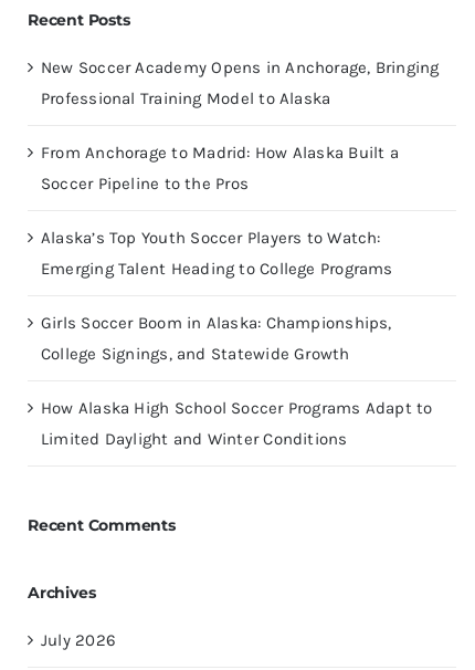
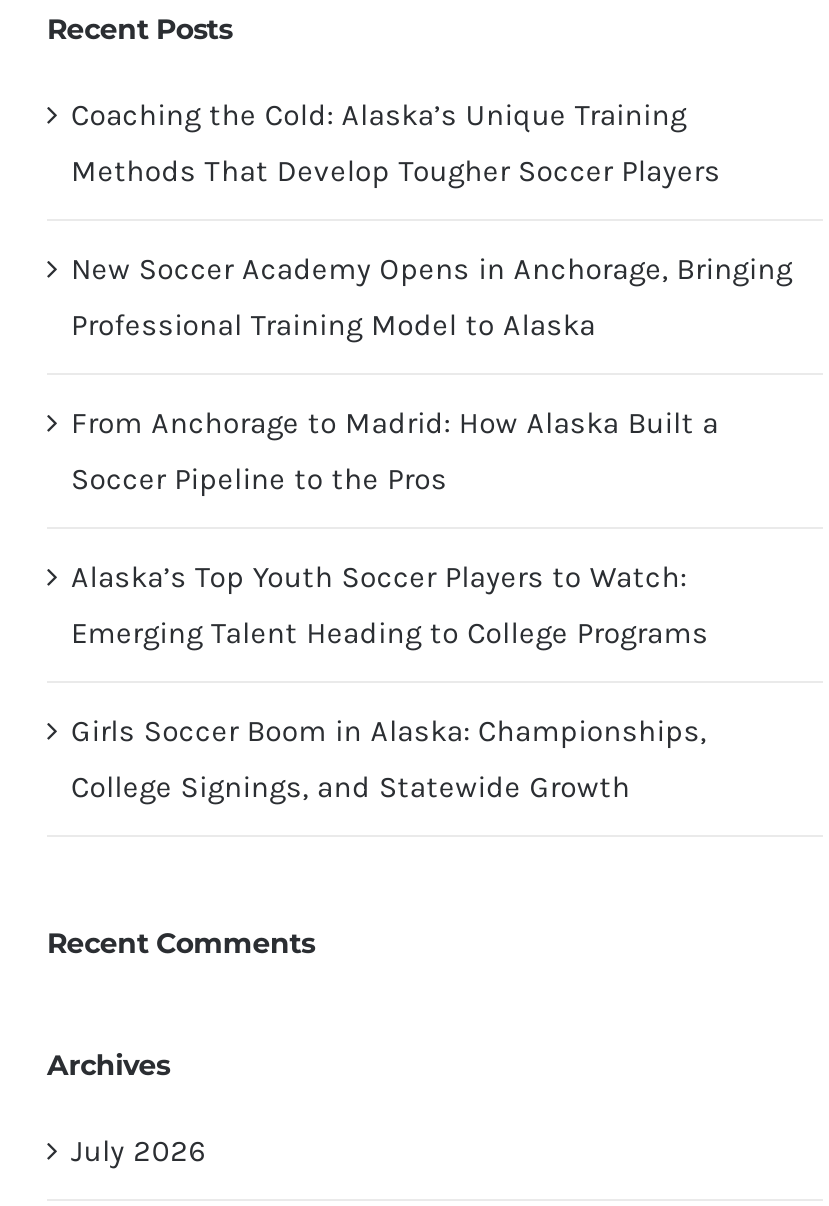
none -> [71,97,720,189] Coaching the Cold: Alaska’s Unique Training | Methods That Develop Tougher Soccer Players
moved [41,57,439,364] -> [71,251,792,805]: New Soccer Academy Opens in Anchorage, Bringing | Professional Training Model to Alaska | From Anchorage to Madrid: How Alaska Built a | Soccer Pipeline to the Pros | Alaska’s Top Youth Soccer Players to Watch: | Emerging Talent Heading to College Programs | Girls Soccer Boom in Alaska: Championships, | College Signings, and Statewide Growth
[41,398,433,449] How Alaska High School Soccer Programs Adapt to | Limited Daylight and Winter Conditions -> none

